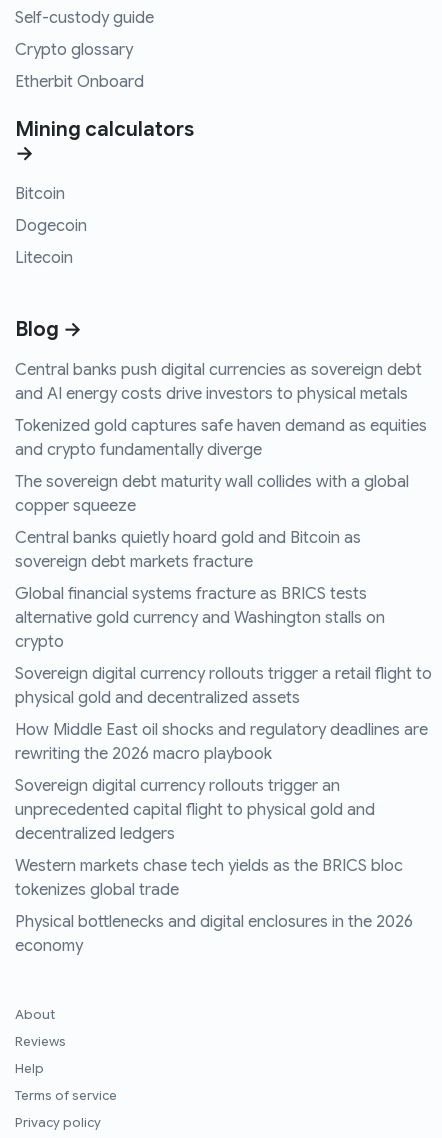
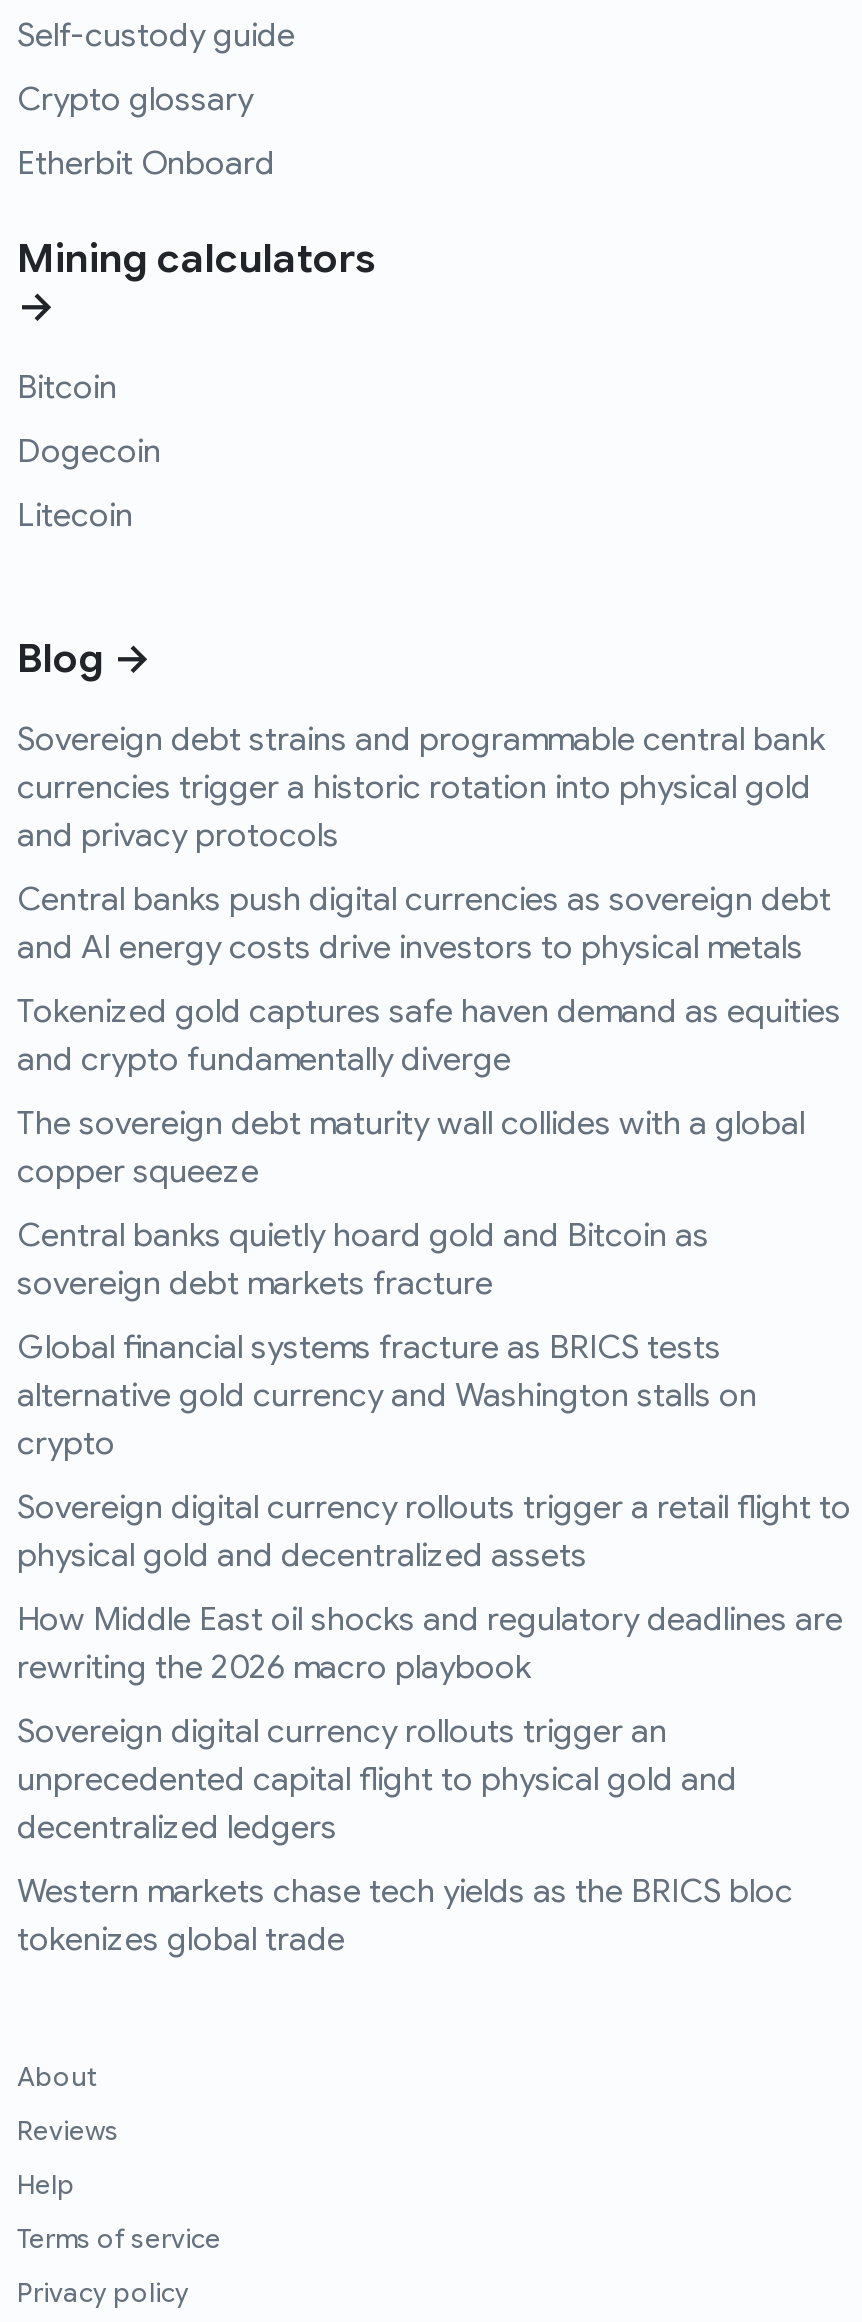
none -> [17,721,825,857] Sovereign debt strains and programmable central bank | currencies trigger a historic rotation into physical gold | and privacy protocols
moved [15,360,432,900] -> [17,881,851,1961]: Central banks push digital currencies as sovereign debt | and AI energy costs drive investors to physical metals | Tokenized gold captures safe haven demand as equities | ... | Western markets chase tech yields as the BRICS bloc | tokenizes global trade
[15,912,413,956] Physical bottlenecks and digital enclosures in the 2026 | economy -> none

